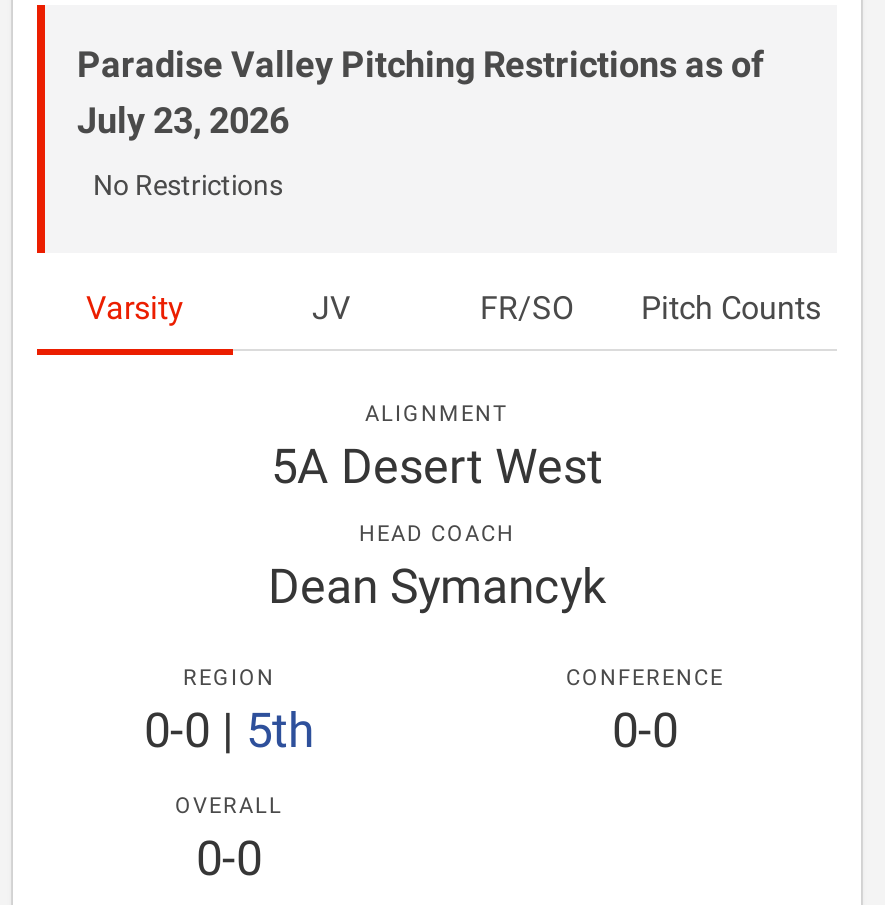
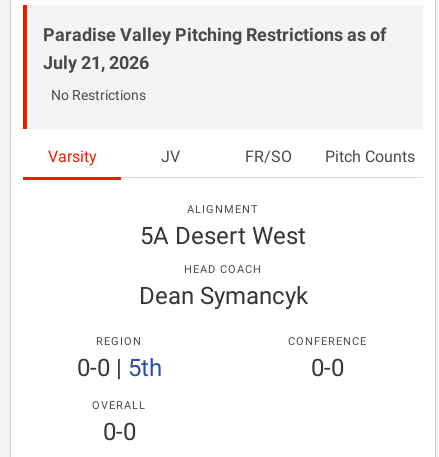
[77,99,289,141] July 23, 2026 -> [43,52,149,73] July 21, 2026

